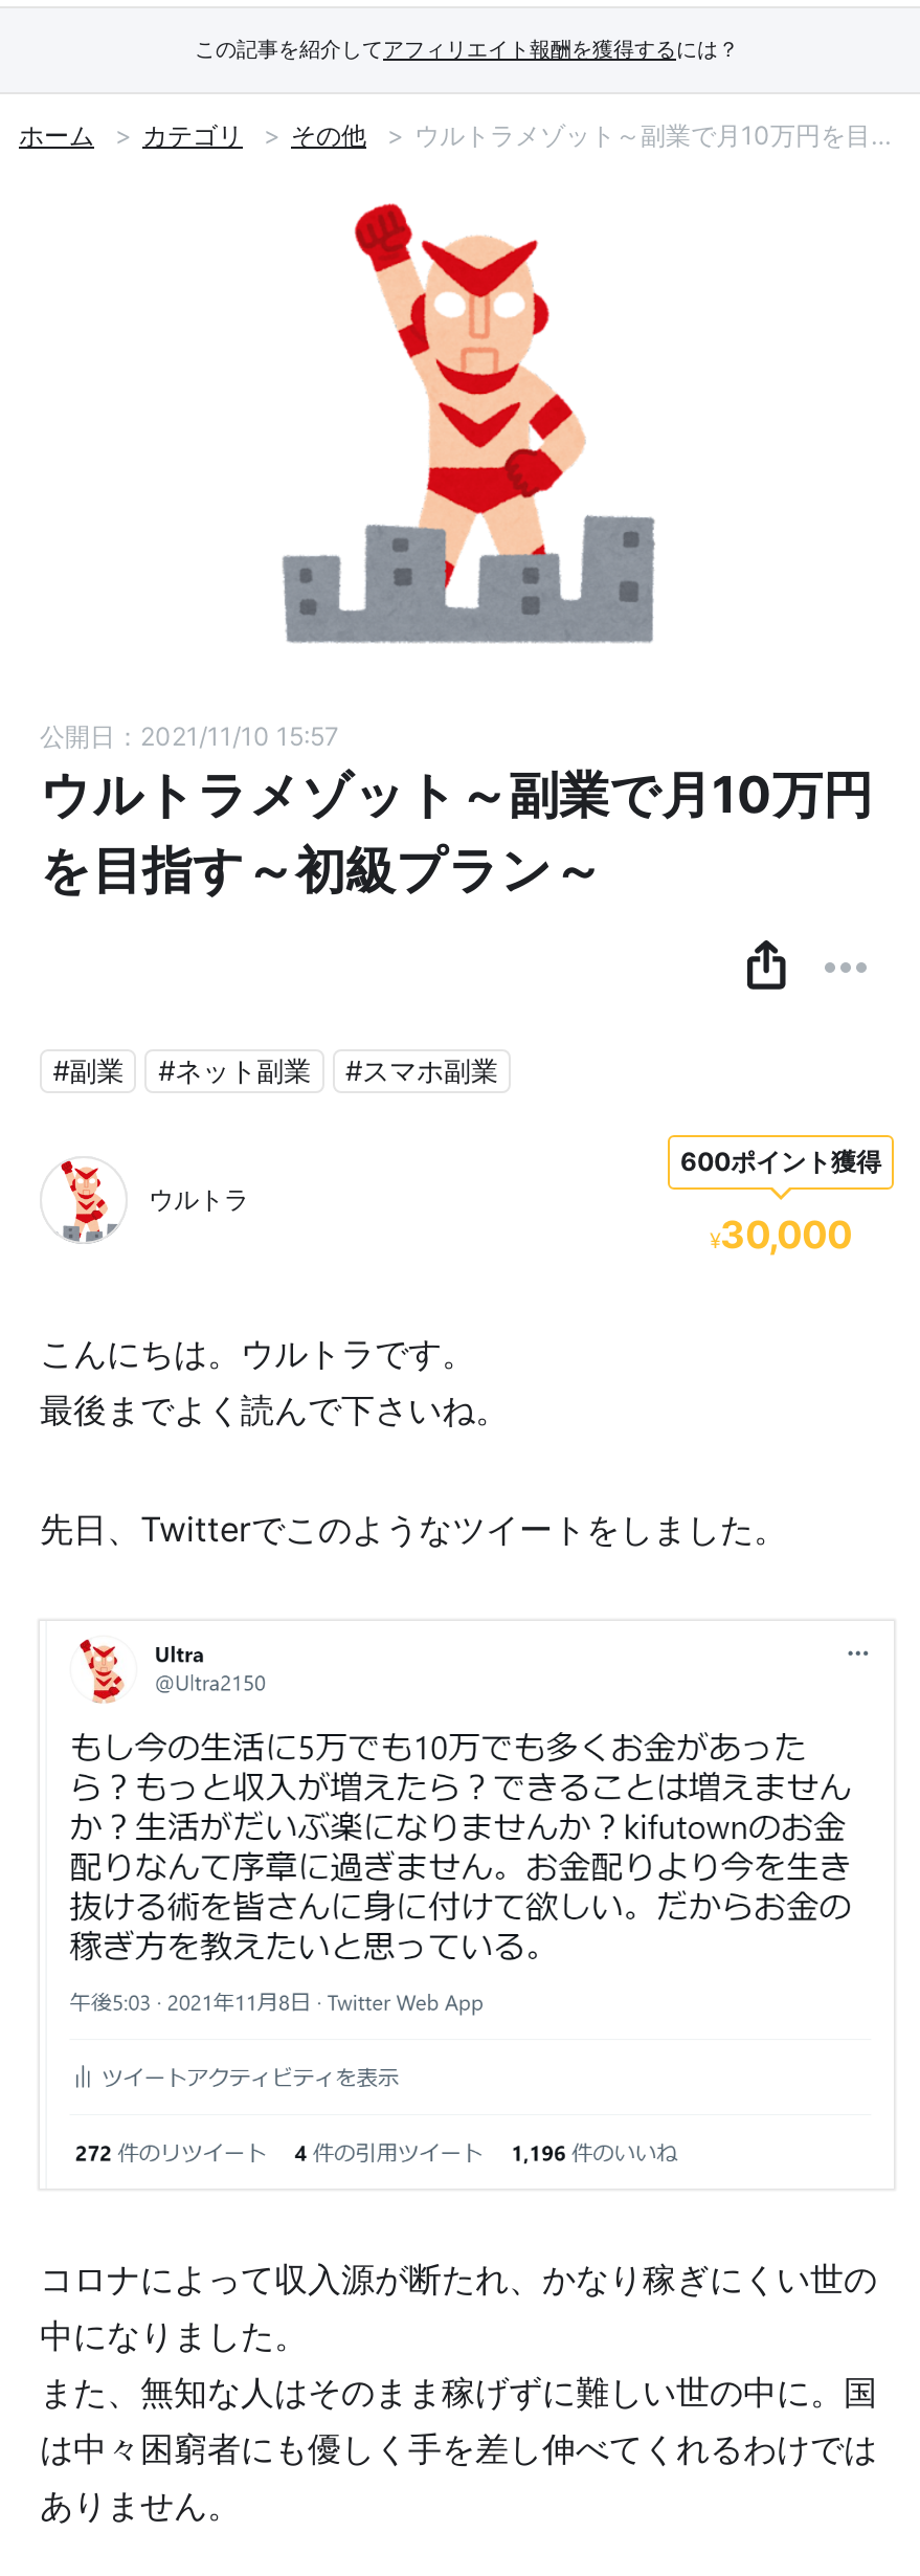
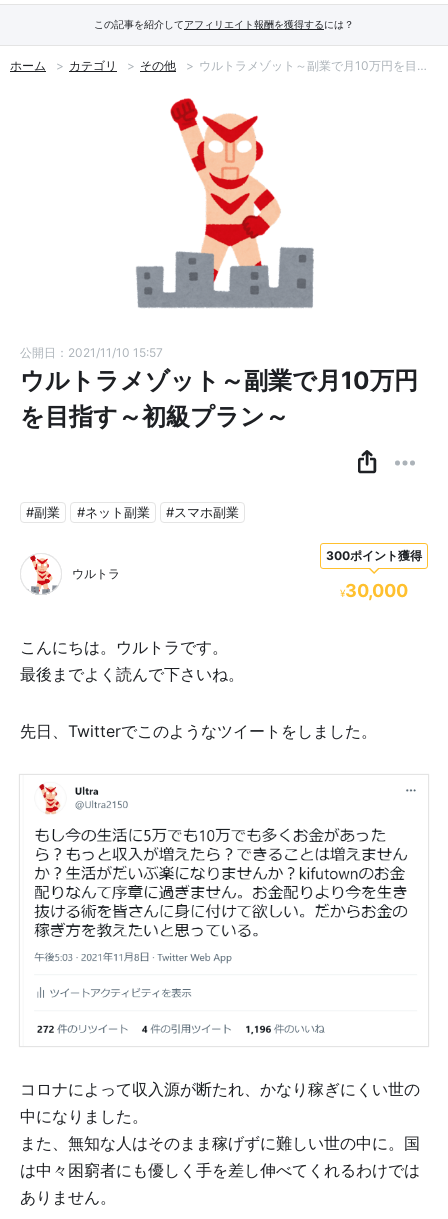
[680,1146,881,1178] 600ポイント獲得 -> [326,548,422,563] 300ポイント獲得

